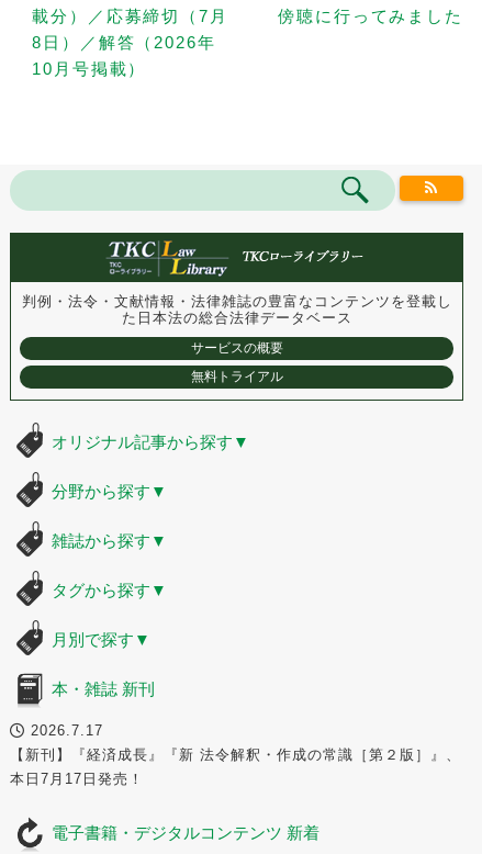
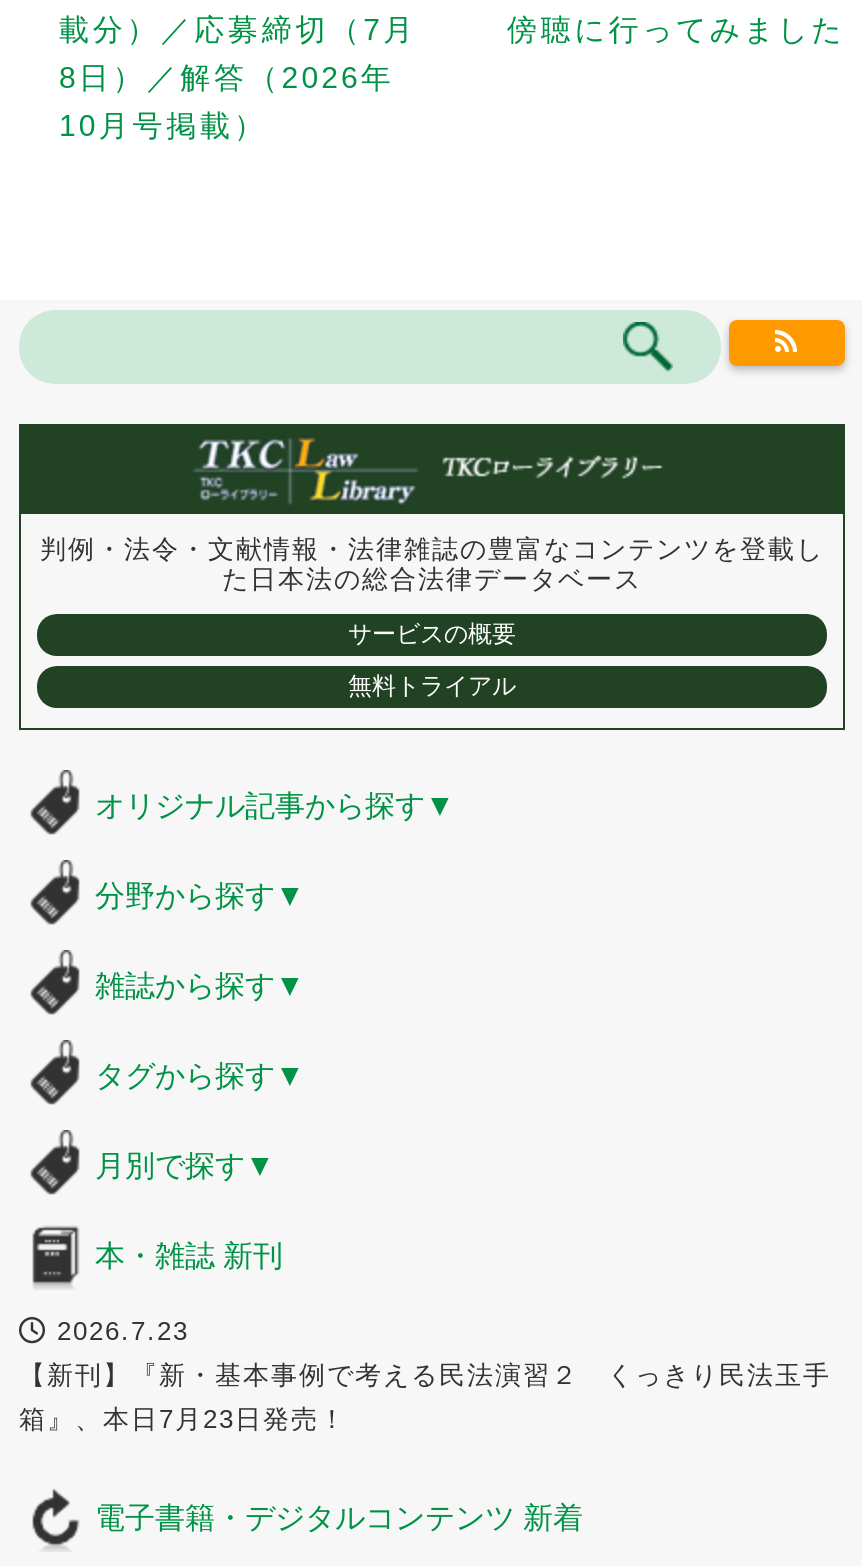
[25,722,103,738] 2026.7.17 -> [47,1315,189,1345] 2026.7.23
[10,746,461,763] 【新刊】『経済成長』『新 法令解釈・作成の常識［第２版］』、 -> [19,1359,831,1389] 【新刊】『新・基本事例で考える民法演習２ くっきり民法玉手
[10,770,144,787] 本日7月17日発売！ -> [19,1403,347,1433] 箱』、本日7月23日発売！

